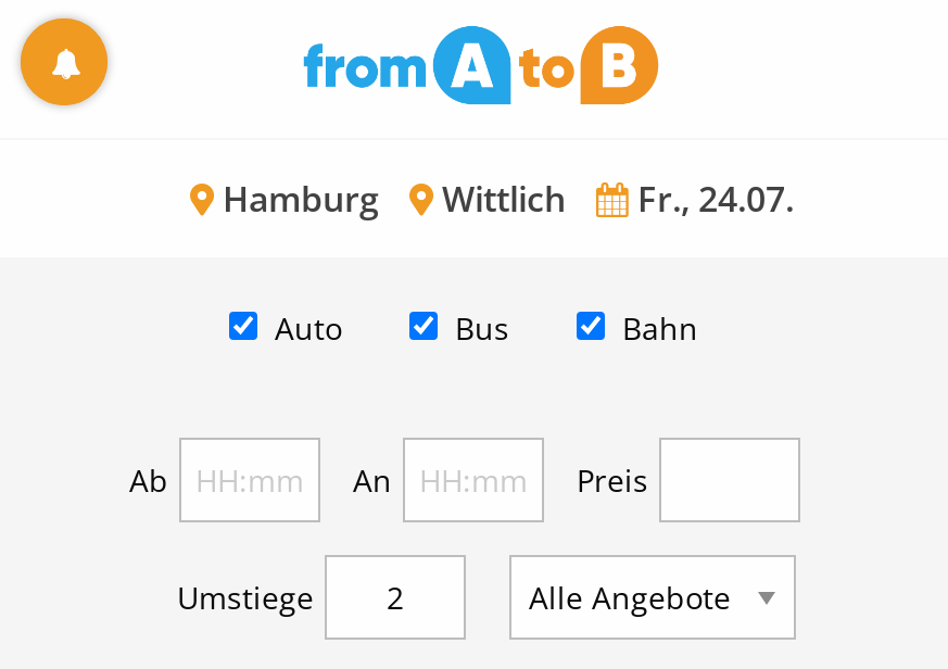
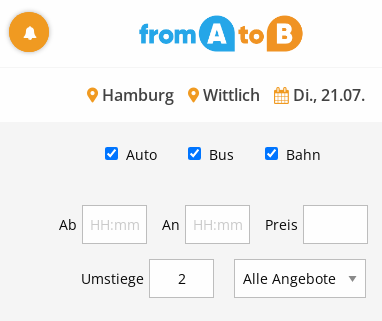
[214,174,794,222] Hamburg Wittlich Fr., 24.07. -> [98,83,365,105] Hamburg Wittlich Di., 21.07.

